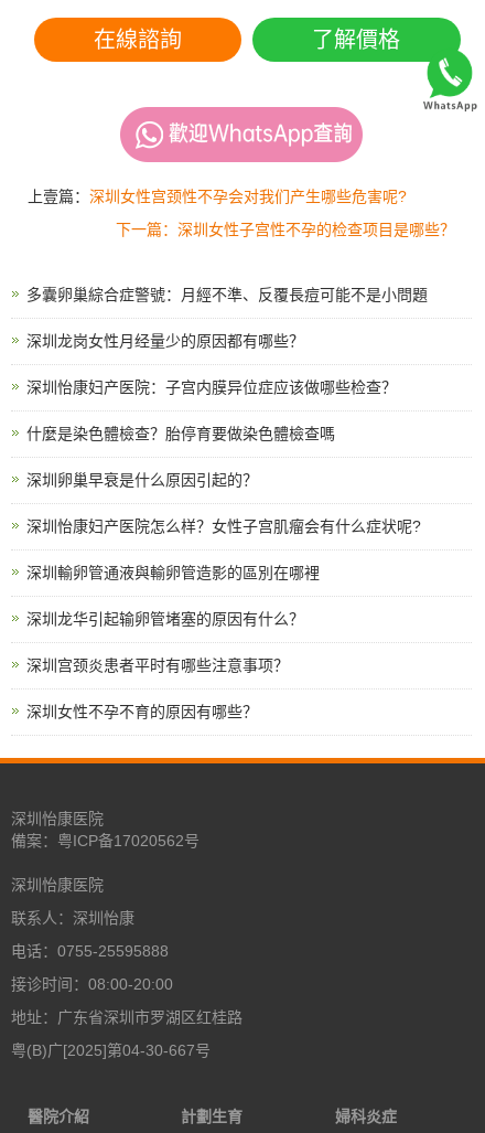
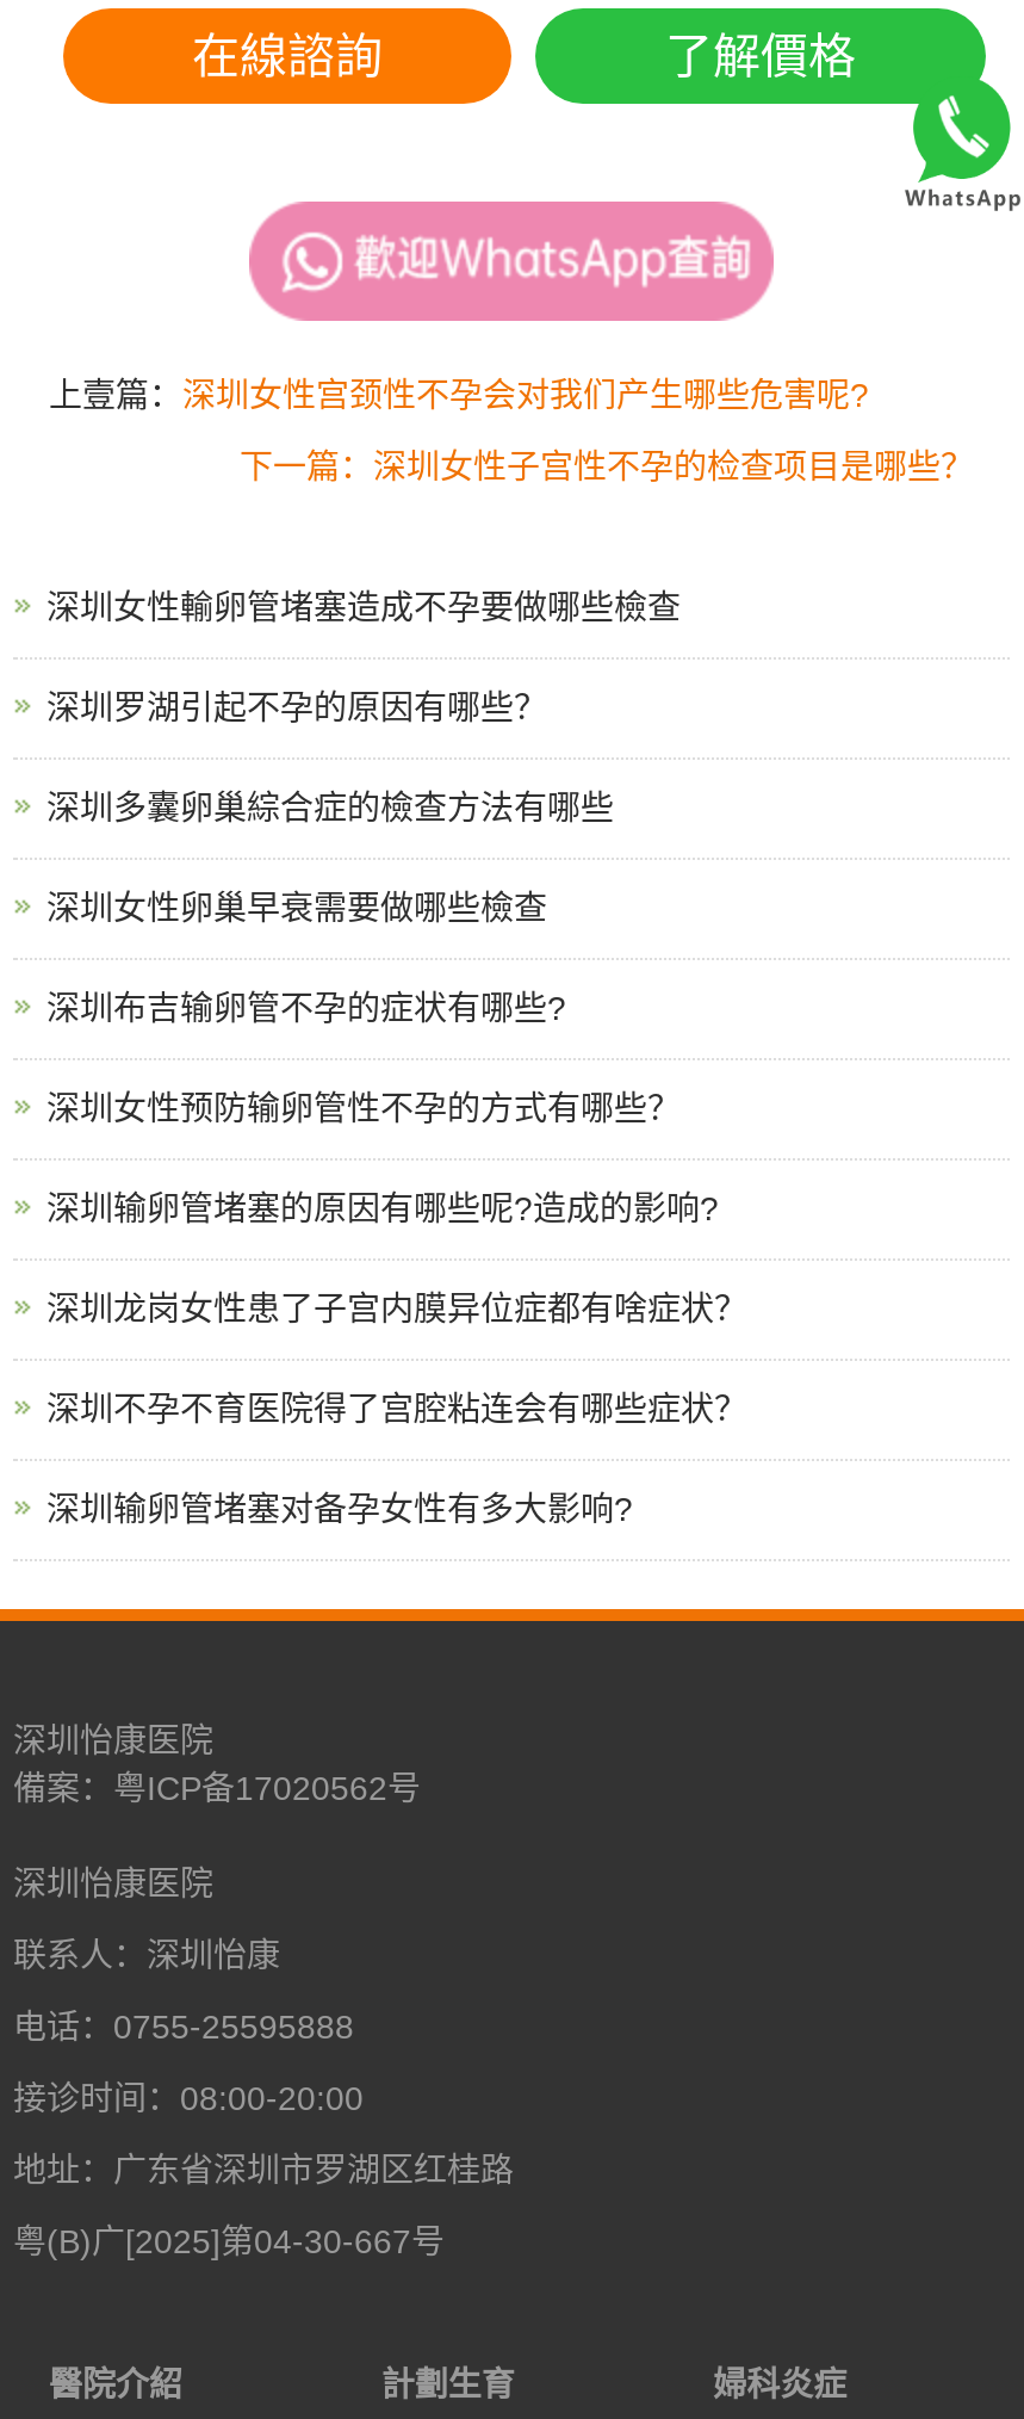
[26,286,428,303] 多囊卵巢綜合症警號：月經不準、反覆長痘可能不是小問題 -> [46,588,681,626] 深圳女性輸卵管堵塞造成不孕要做哪些檢查
[26,332,304,350] 深圳龙岗女性月经量少的原因都有哪些？ -> [46,688,547,726] 深圳罗湖引起不孕的原因有哪些？
[26,378,397,396] 深圳怡康妇产医院：子宫内膜异位症应该做哪些检查？ -> [46,788,614,826] 深圳多囊卵巢綜合症的檢查方法有哪些
[26,425,335,442] 什麼是染色體檢查？胎停育要做染色體檢查嗎 -> [46,888,547,927] 深圳女性卵巢早衰需要做哪些檢查
[26,471,258,489] 深圳卵巢早衰是什么原因引起的？ -> [46,989,566,1027] 深圳布吉输卵管不孕的症状有哪些?
[26,517,421,535] 深圳怡康妇产医院怎么样？女性子宫肌瘤会有什么症状呢? -> [46,1089,681,1127] 深圳女性预防输卵管性不孕的方式有哪些？
[26,564,320,581] 深圳輸卵管通液與輸卵管造影的區別在哪裡 -> [46,1189,719,1227] 深圳输卵管堵塞的原因有哪些呢?造成的影响?
[26,610,304,628] 深圳龙华引起输卵管堵塞的原因有什么？ -> [46,1289,747,1327] 深圳龙岗女性患了子宫内膜异位症都有啥症状？
[26,656,289,674] 深圳宫颈炎患者平时有哪些注意事项？ -> [46,1389,747,1428] 深圳不孕不育医院得了宫腔粘连会有哪些症状？
[26,703,258,720] 深圳女性不孕不育的原因有哪些？ -> [46,1490,633,1528] 深圳输卵管堵塞对备孕女性有多大影响?

